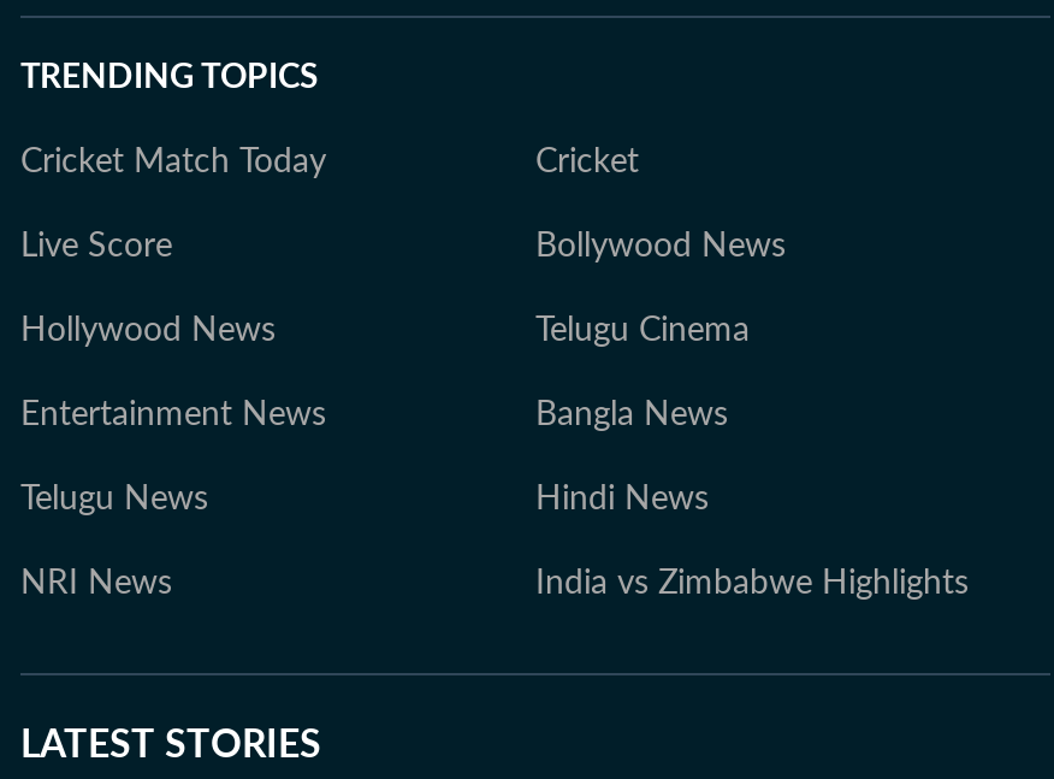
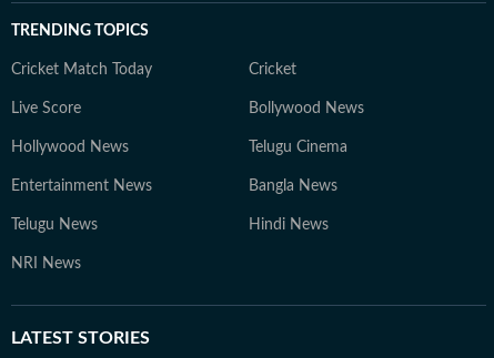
[535,567,969,601] India vs Zimbabwe Highlights -> none

